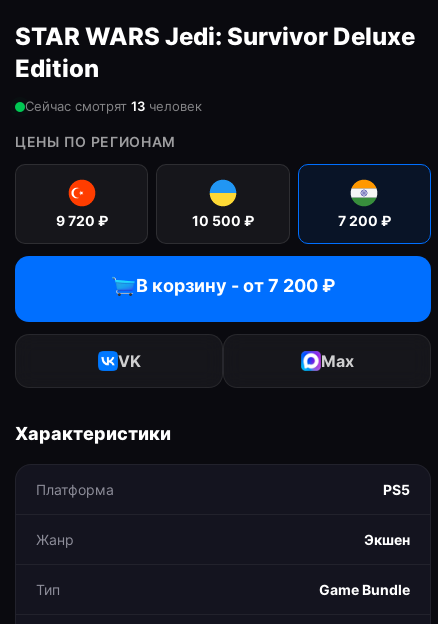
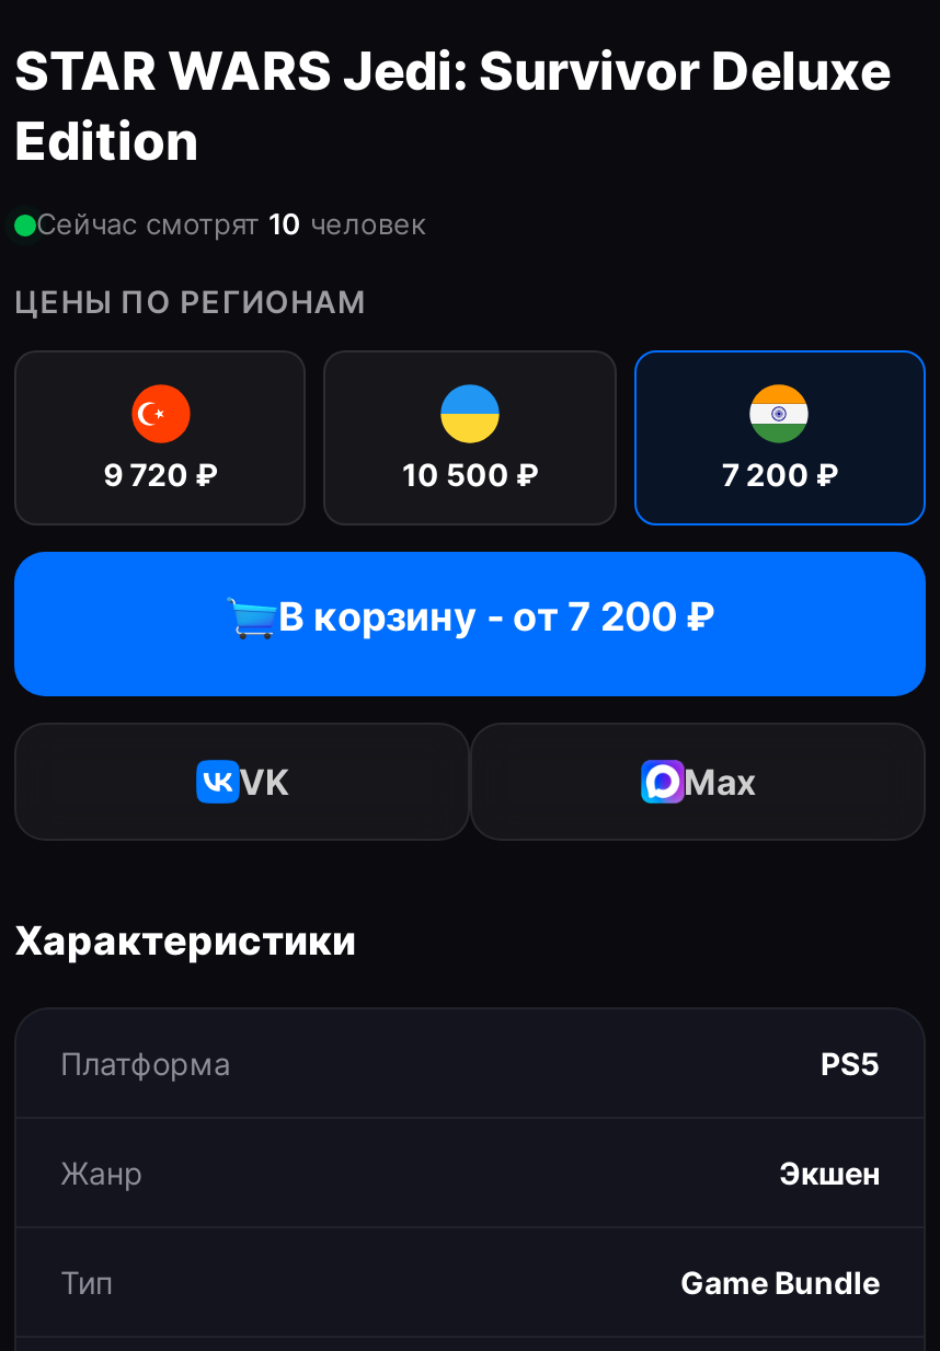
[25,98,202,114] Сейчас смотрят 13 человек -> [36,206,426,241] Сейчас смотрят 10 человек

